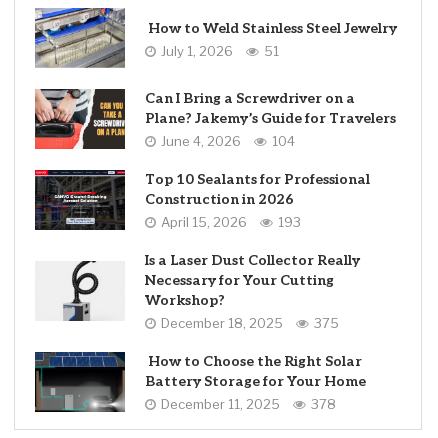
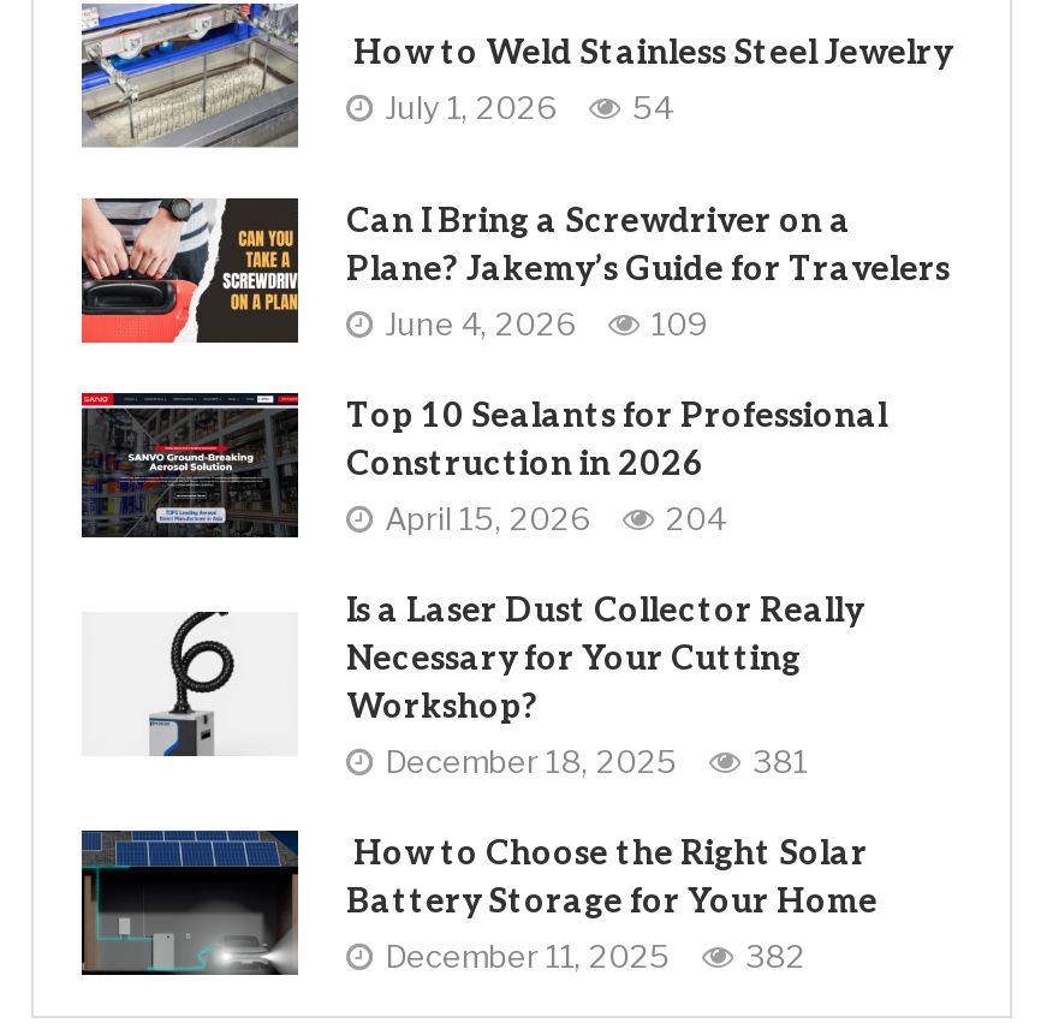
[161,42,279,58] July 1, 2026 51 -> [385,87,673,125] July 1, 2026 54
[161,133,295,149] June 4, 2026 104 -> [385,304,709,343] June 4, 2026 109
[161,214,301,230] April 15, 2026 193 -> [385,499,726,537] April 15, 2026 204
[161,315,339,331] December 18, 2025 375 -> [385,742,808,780] December 18, 2025 381
[161,396,336,412] December 11, 2025 378 -> [385,936,805,975] December 11, 2025 382

